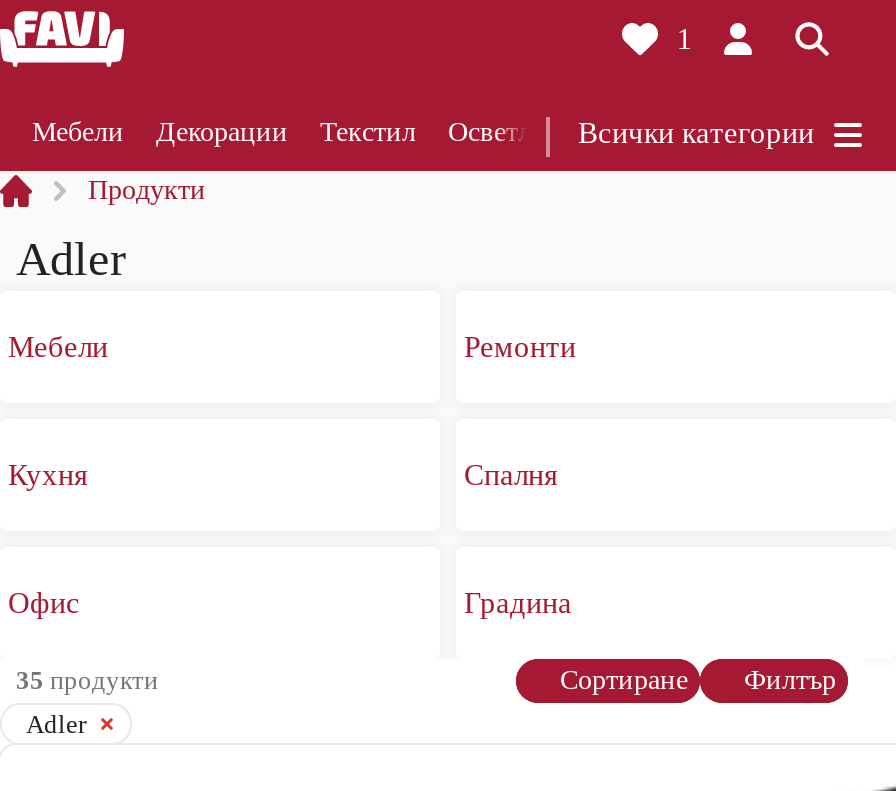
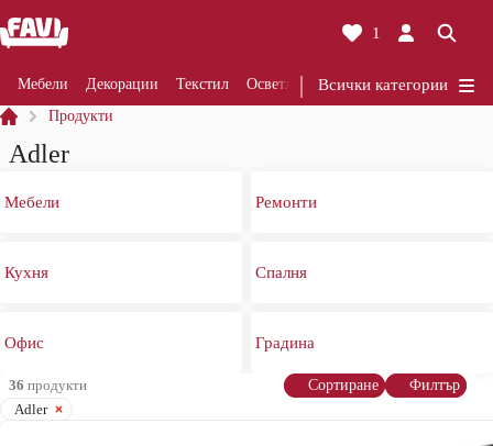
[16,665,158,695] 35 продукти -> [9,377,87,393] 36 продукти

